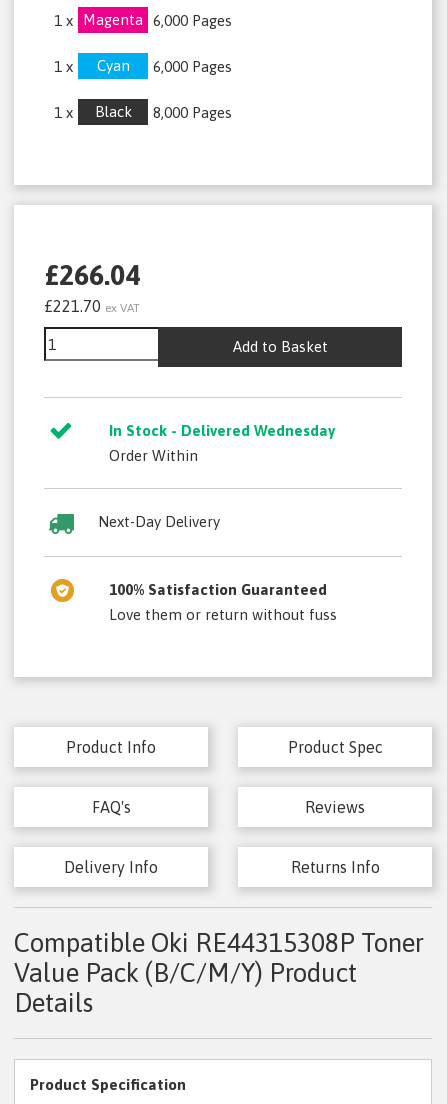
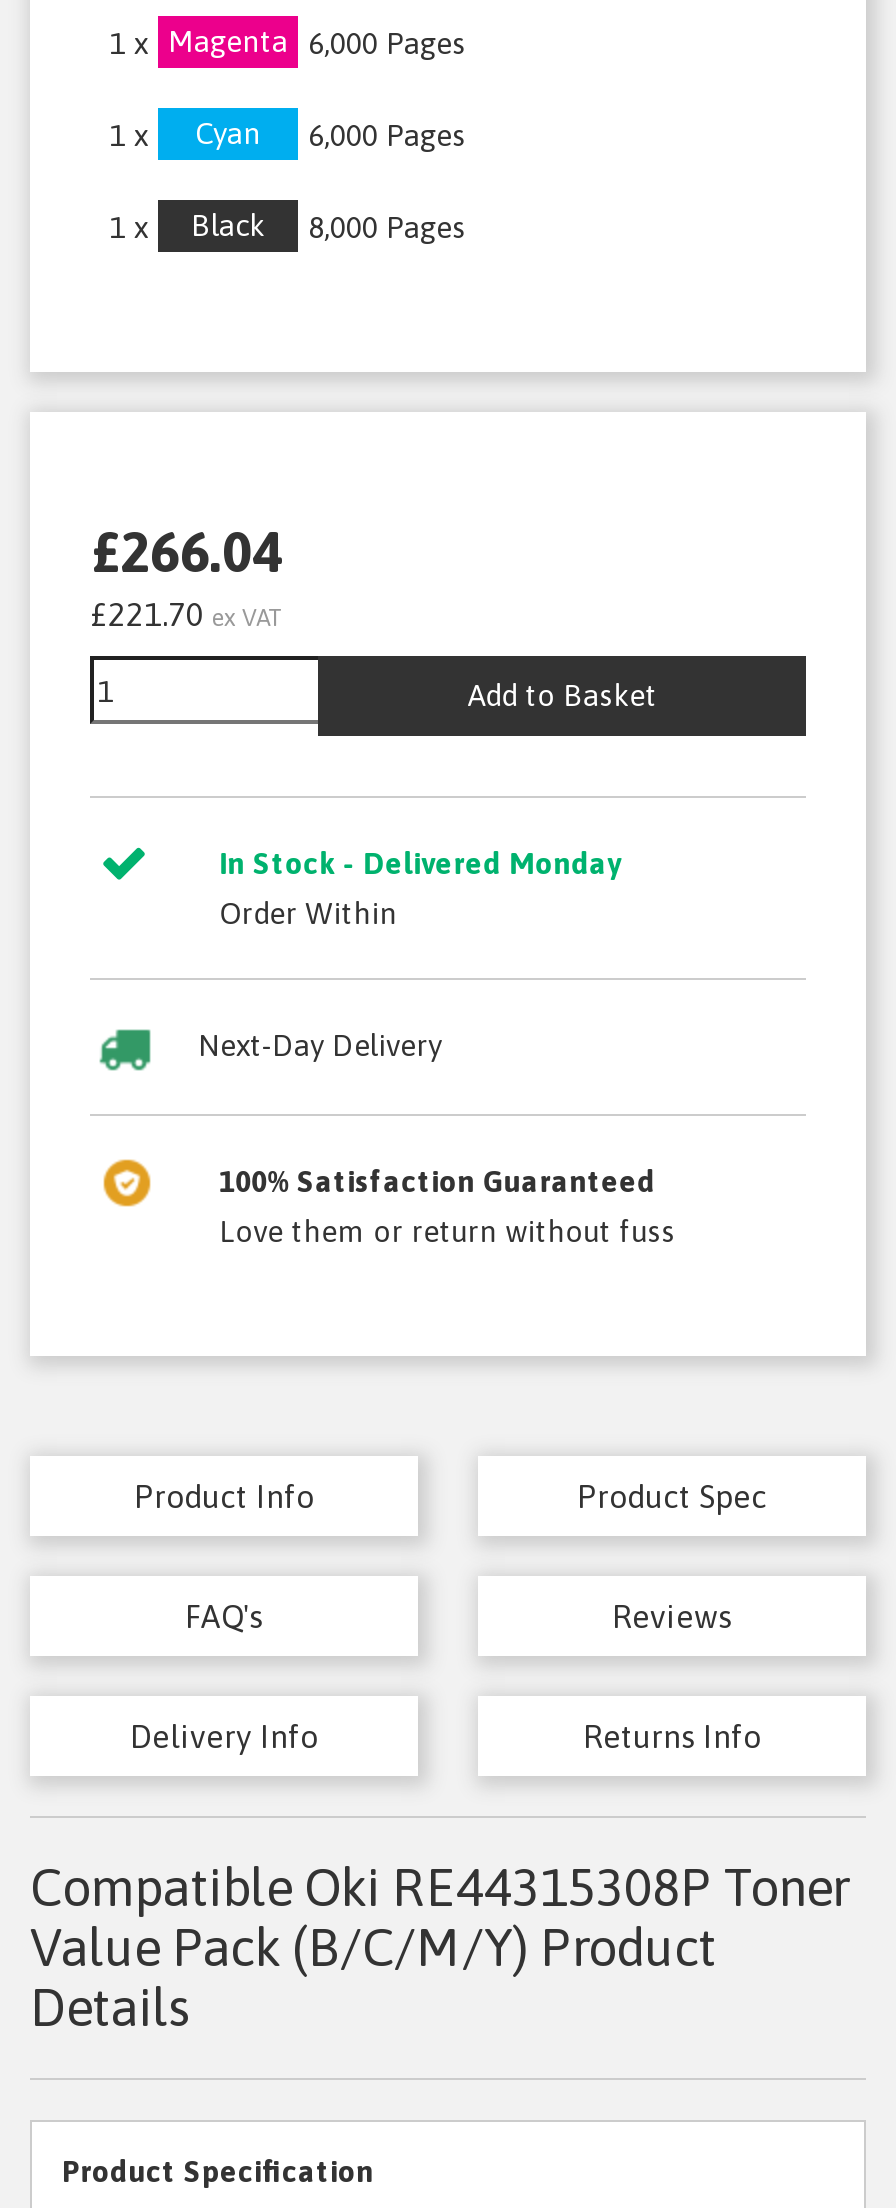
[109,422,335,439] In Stock - Delivered Wednesday -> [219,846,621,880] In Stock - Delivered Monday

